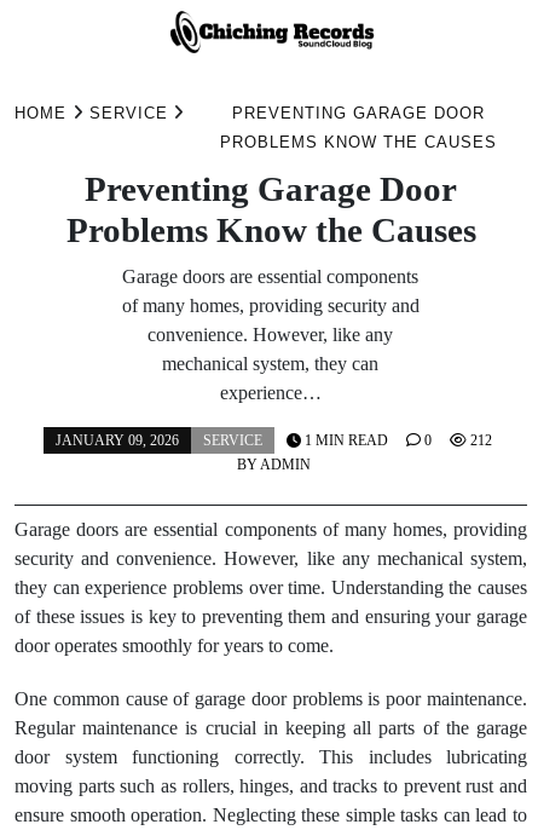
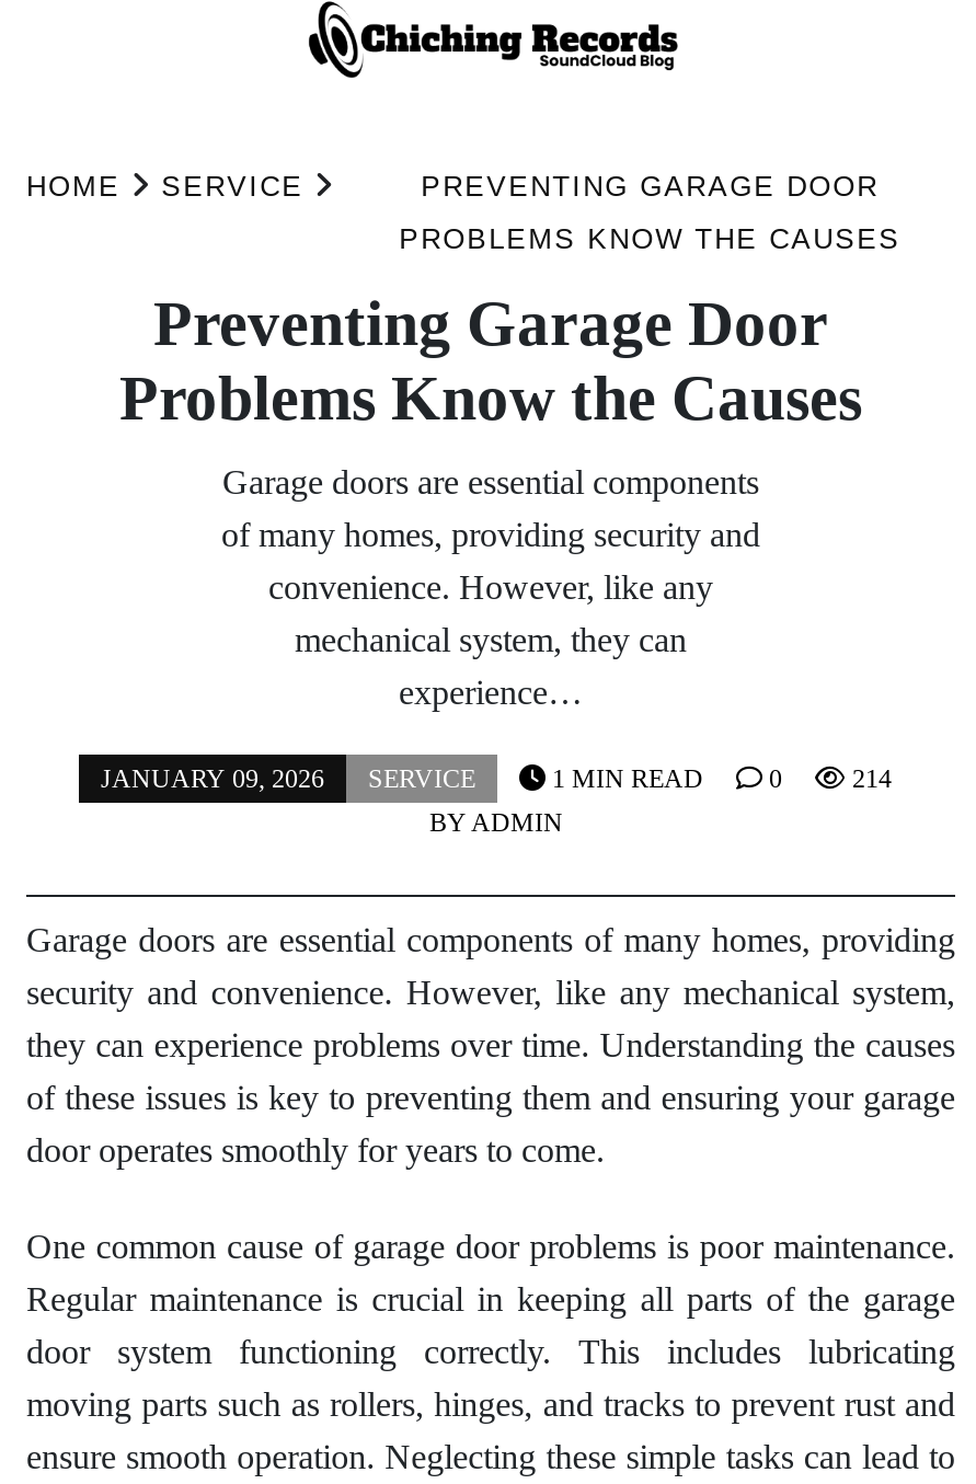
[467,432,492,449] 212 -> [846,763,892,794] 214

